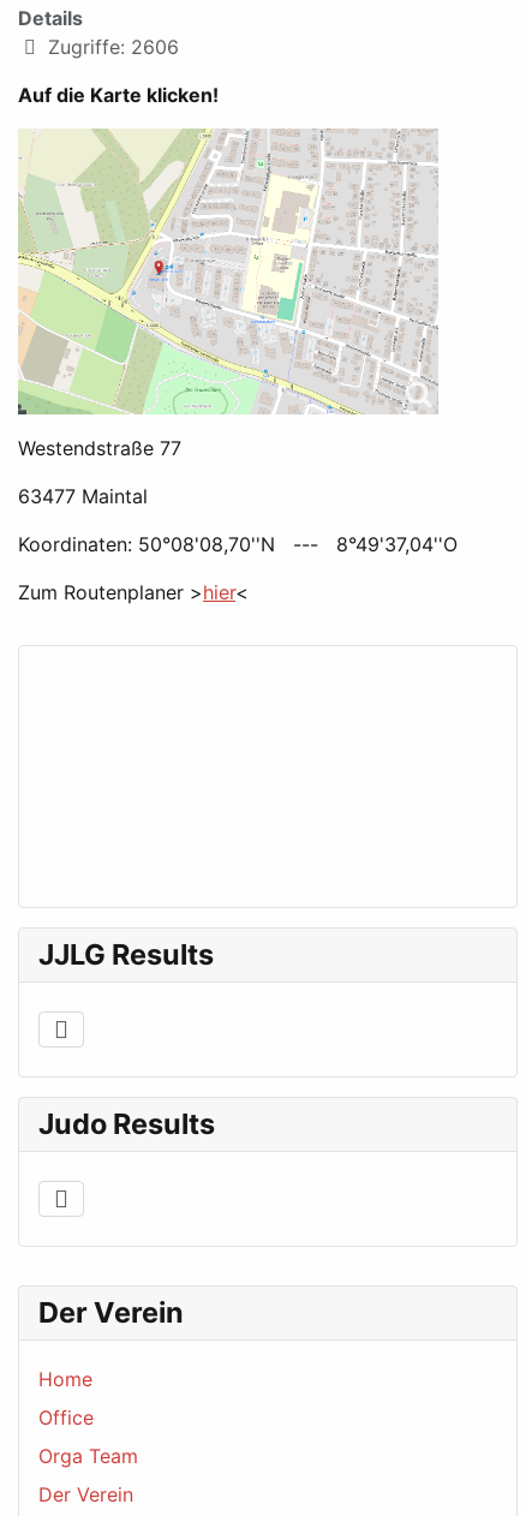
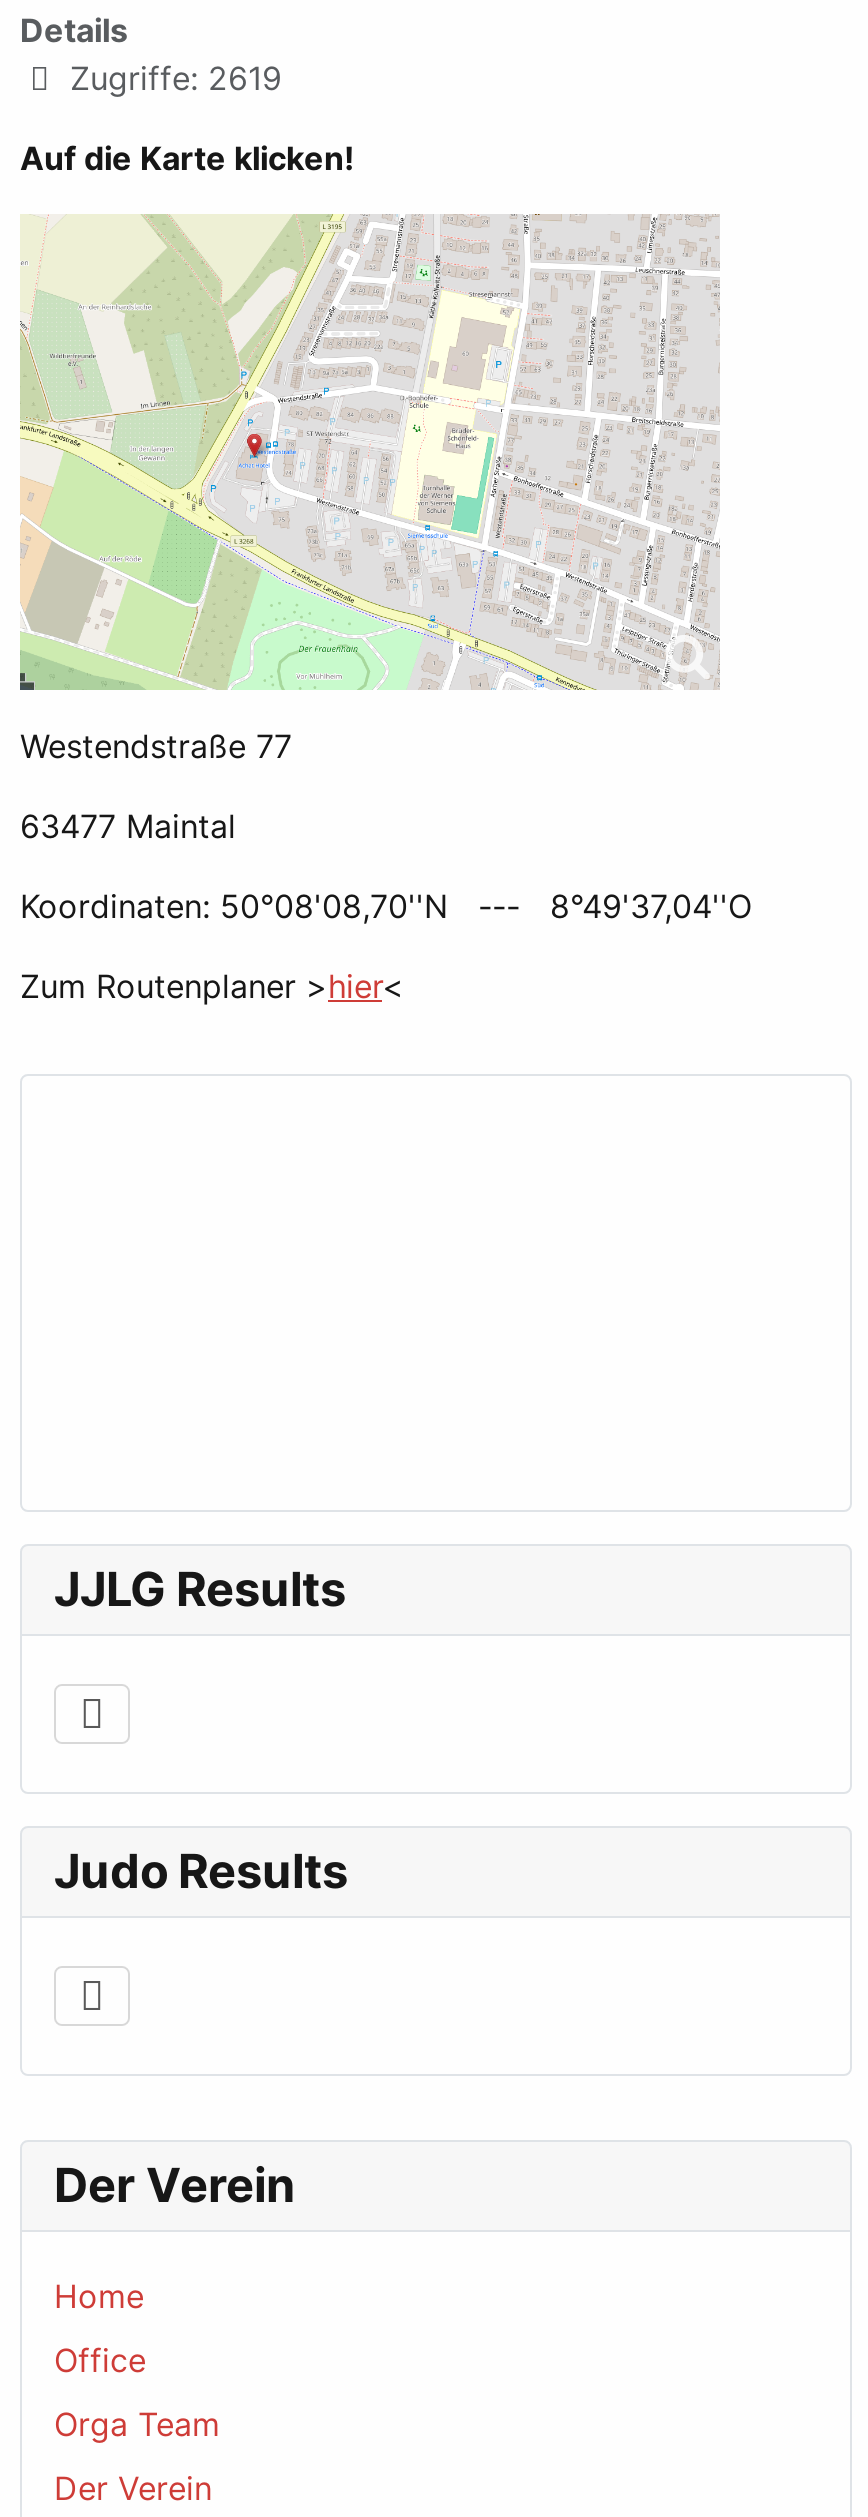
[48,35,179,59] Zugriffe: 2606 -> [70,58,282,98] Zugriffe: 2619

